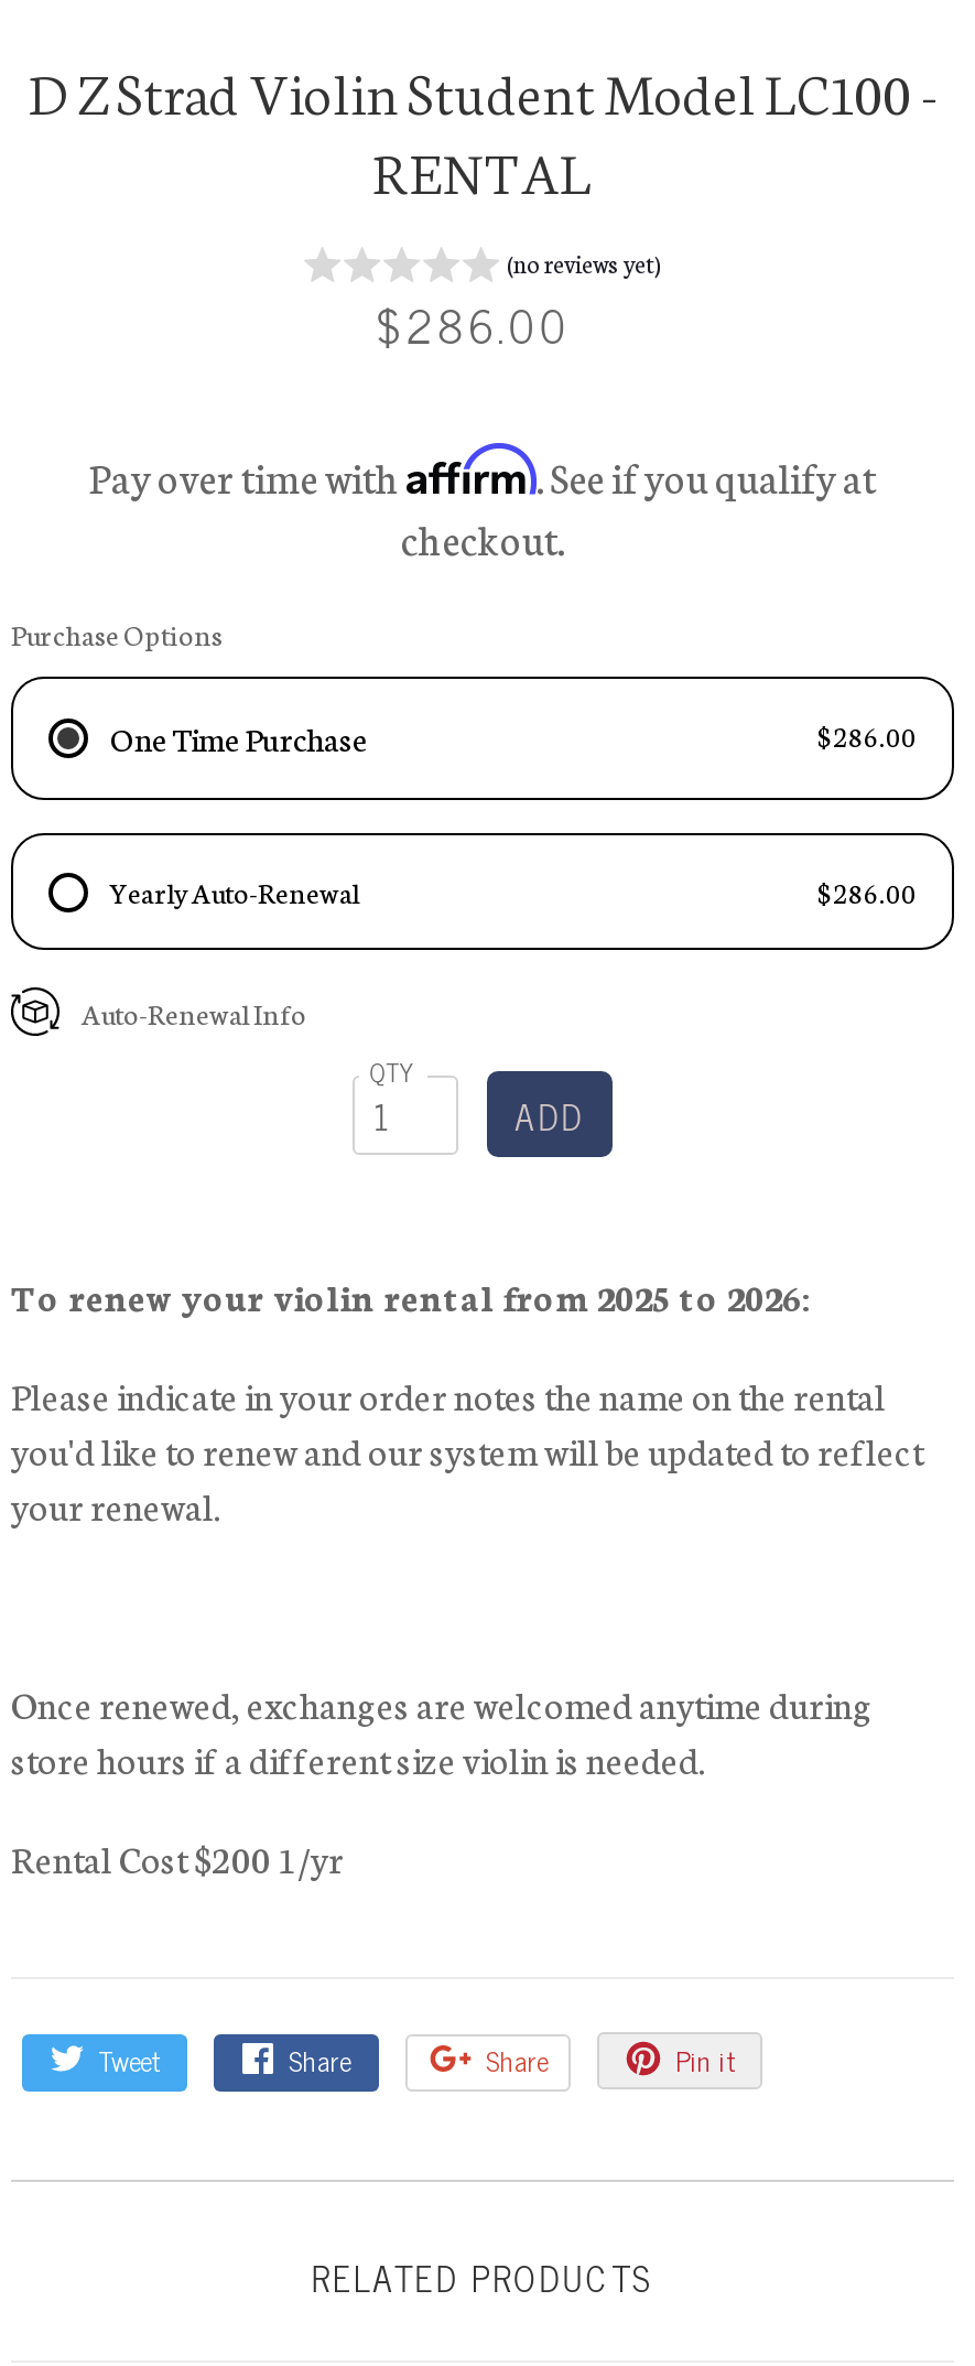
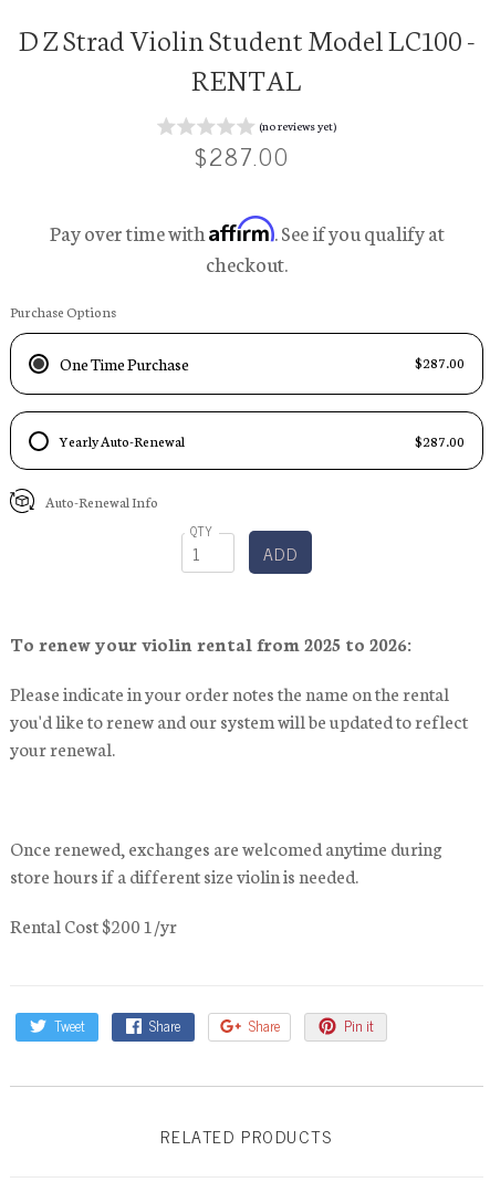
[375,287,570,362] $286.00 -> [193,137,290,175] $287.00
[817,717,917,754] $286.00 -> [415,353,465,372] $287.00
[817,873,917,911] $286.00 -> [415,431,465,450] $287.00

